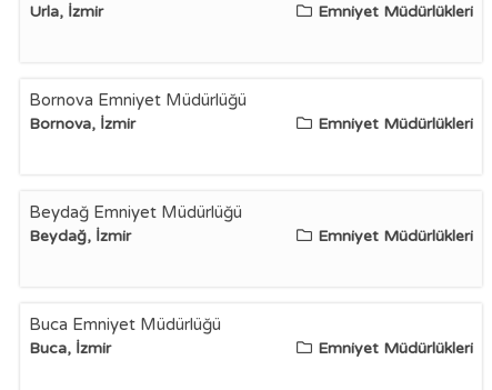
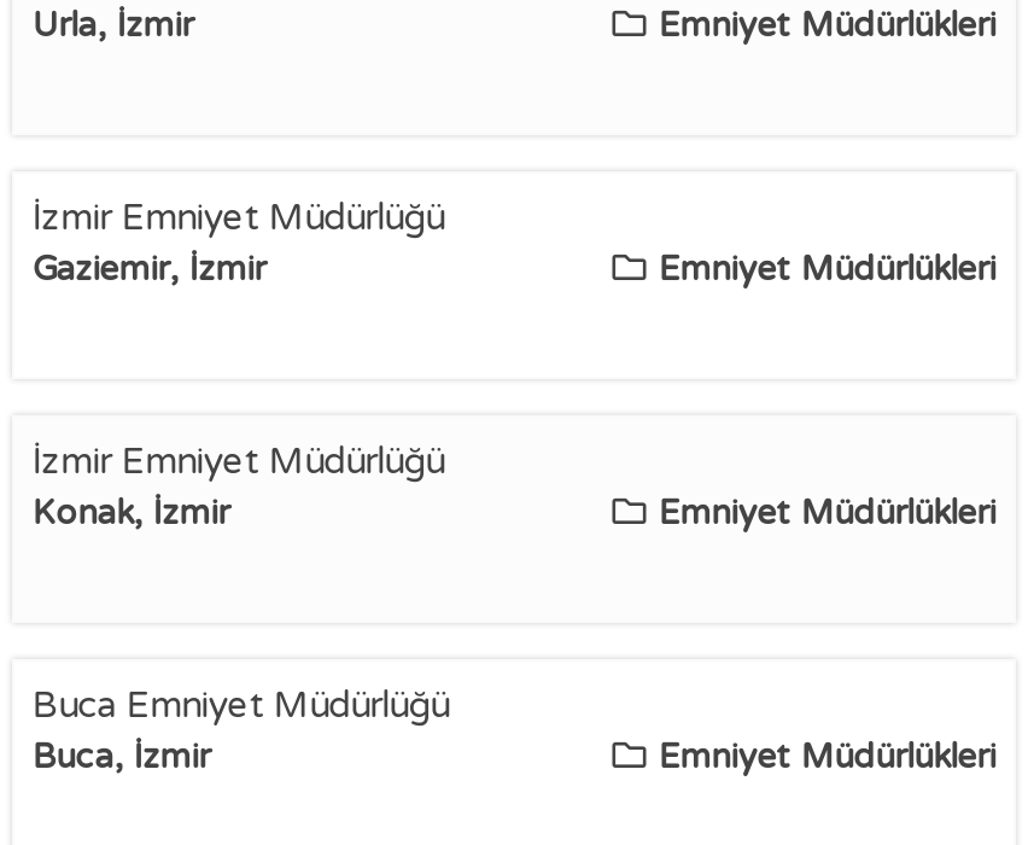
[29,90,247,110] Bornova Emniyet Müdürlüğü -> [32,196,444,239] İzmir Emniyet Müdürlüğü
[29,114,136,133] Bornova, İzmir -> [32,249,266,290] Gaziemir, İzmir
[29,202,242,222] Beydağ Emniyet Müdürlüğü -> [32,439,444,483] İzmir Emniyet Müdürlüğü
[29,227,131,246] Beydağ, İzmir -> [32,493,230,534] Konak, İzmir

